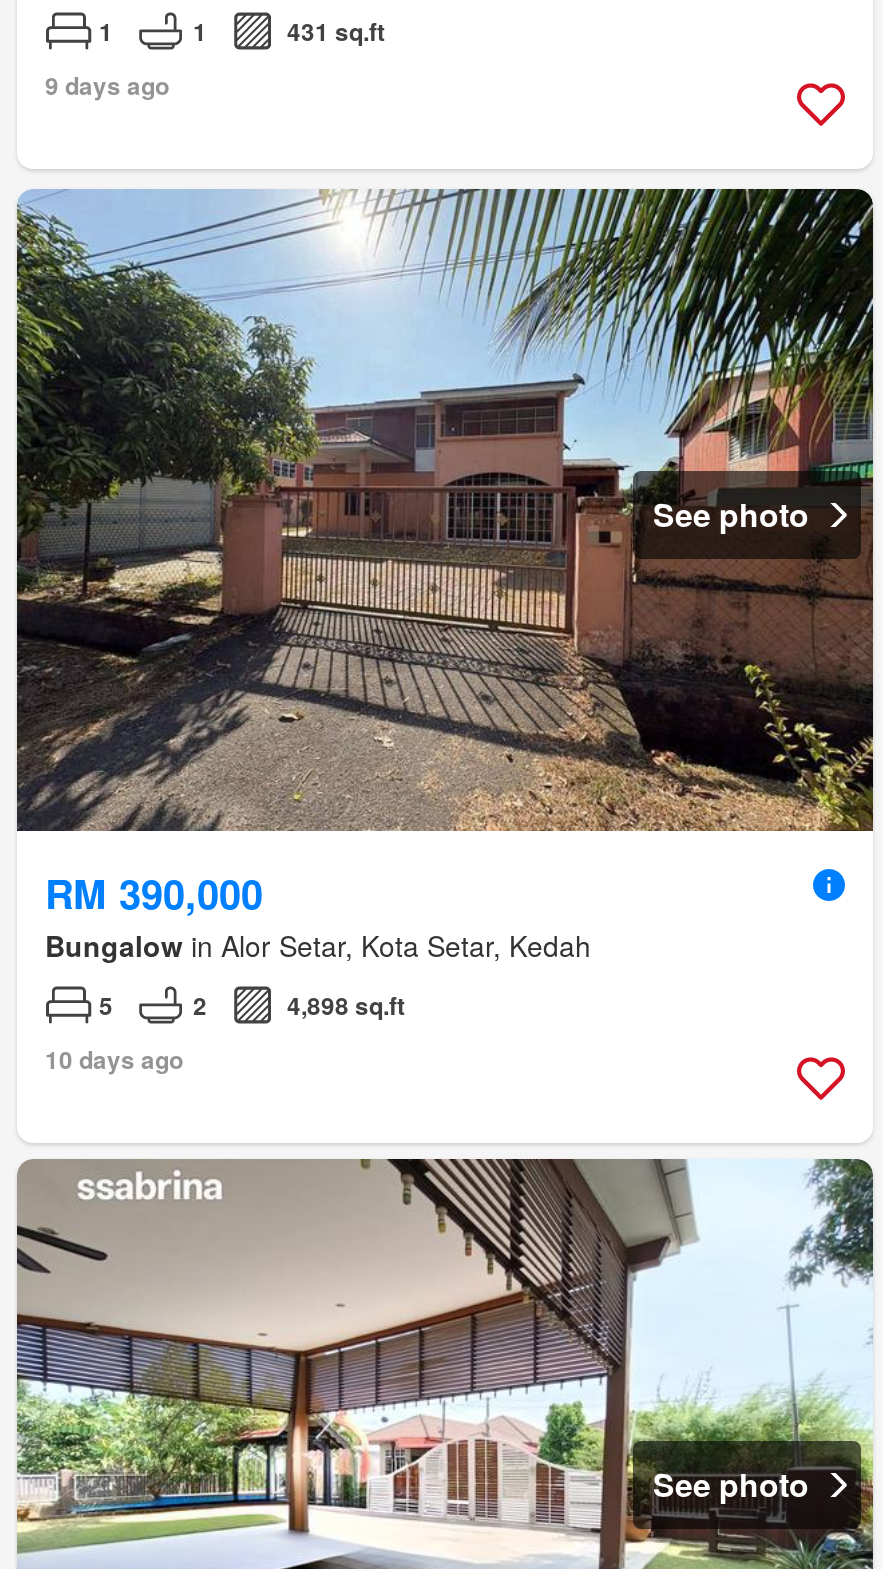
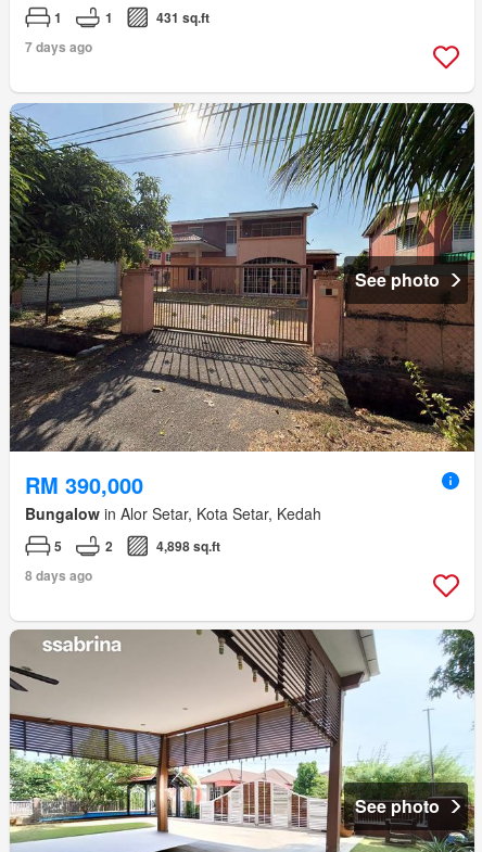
[45,67,169,103] 9 days ago -> [25,37,92,56] 7 days ago
[45,1041,183,1077] 10 days ago -> [25,565,92,585] 8 days ago

